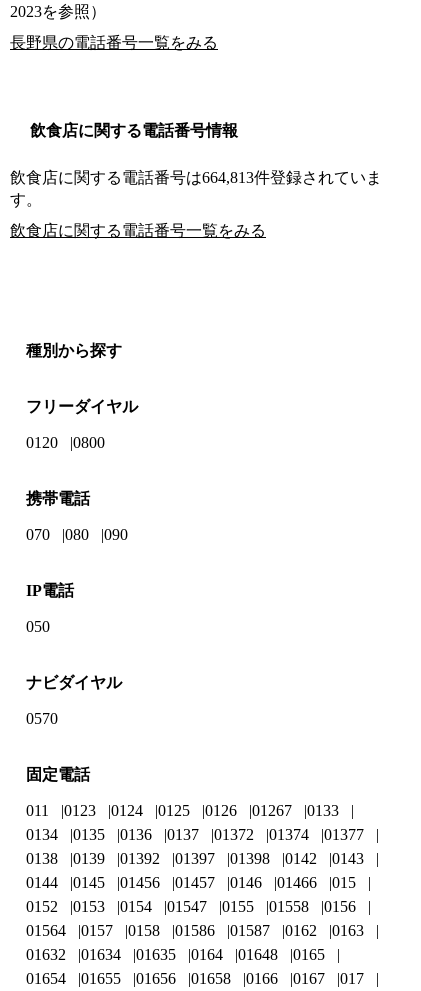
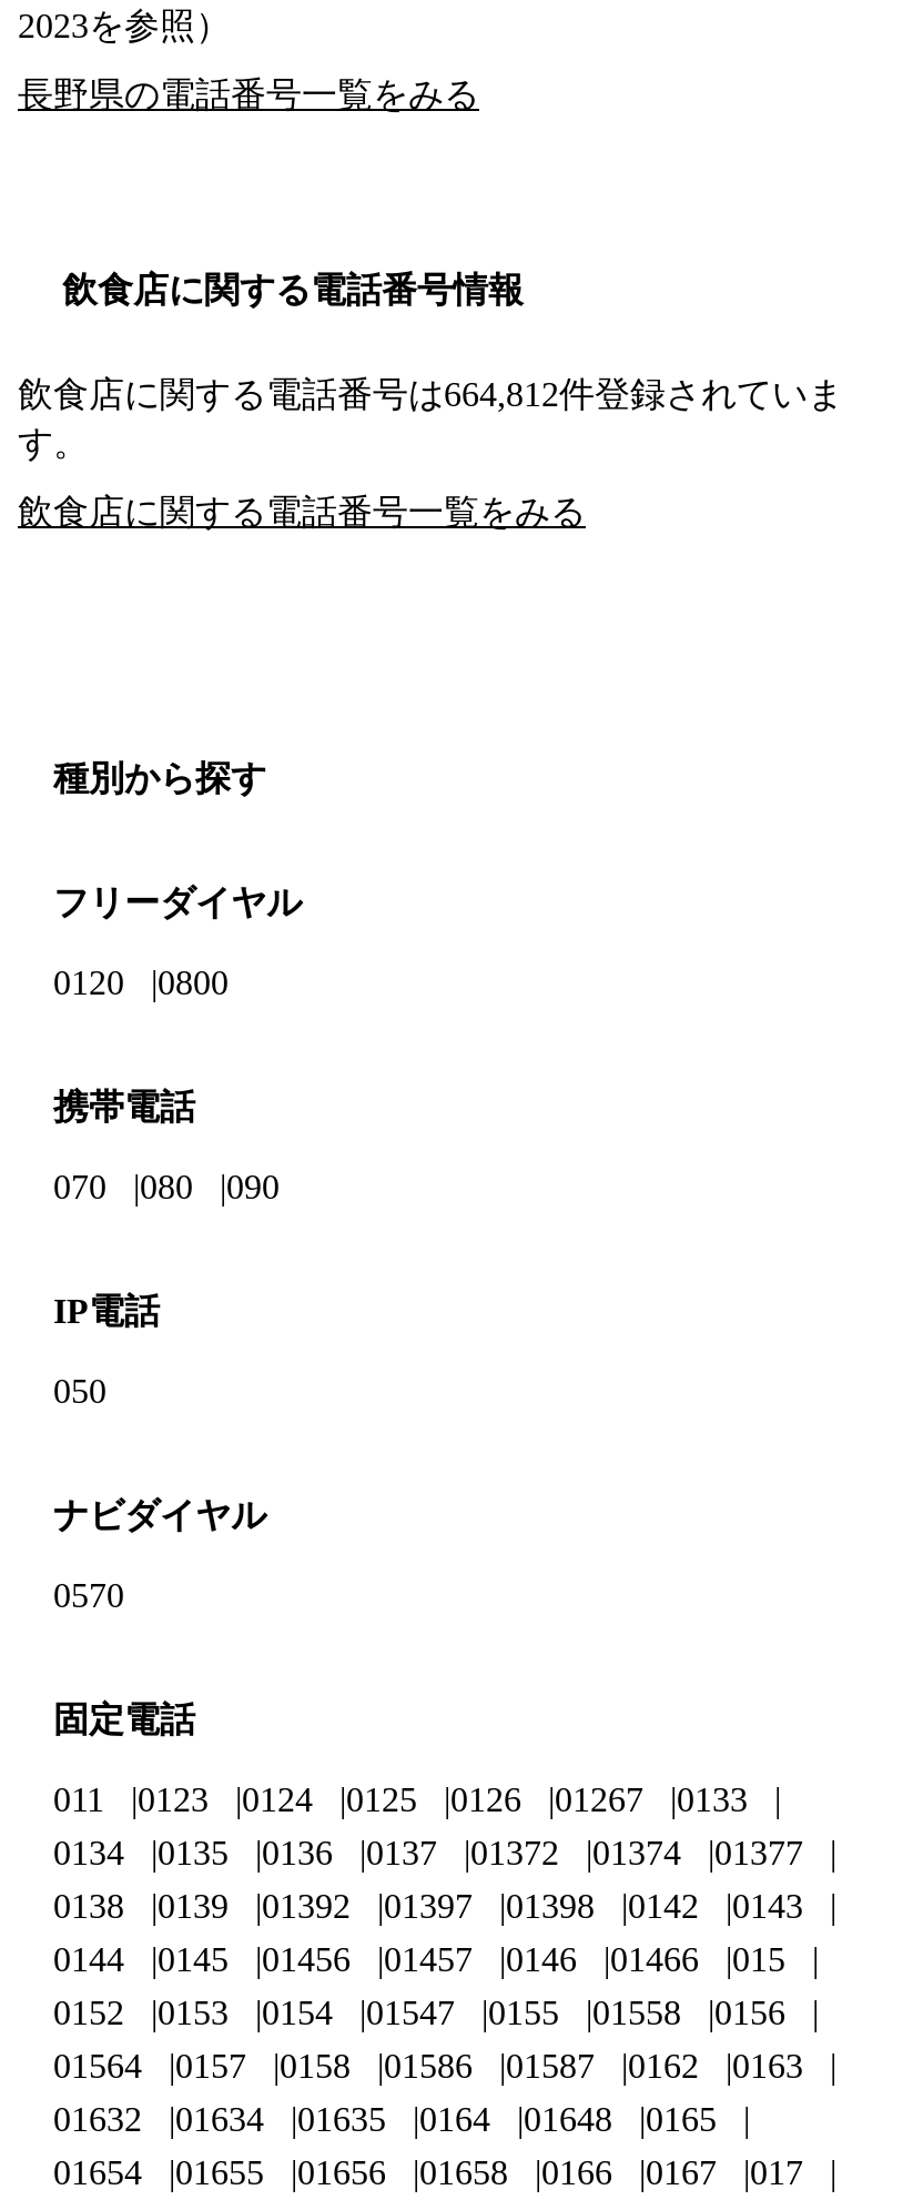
[10,169,382,186] 飲食店に関する電話番号は664,813件登録されていま -> [18,376,843,414] 飲食店に関する電話番号は664,812件登録されていま

